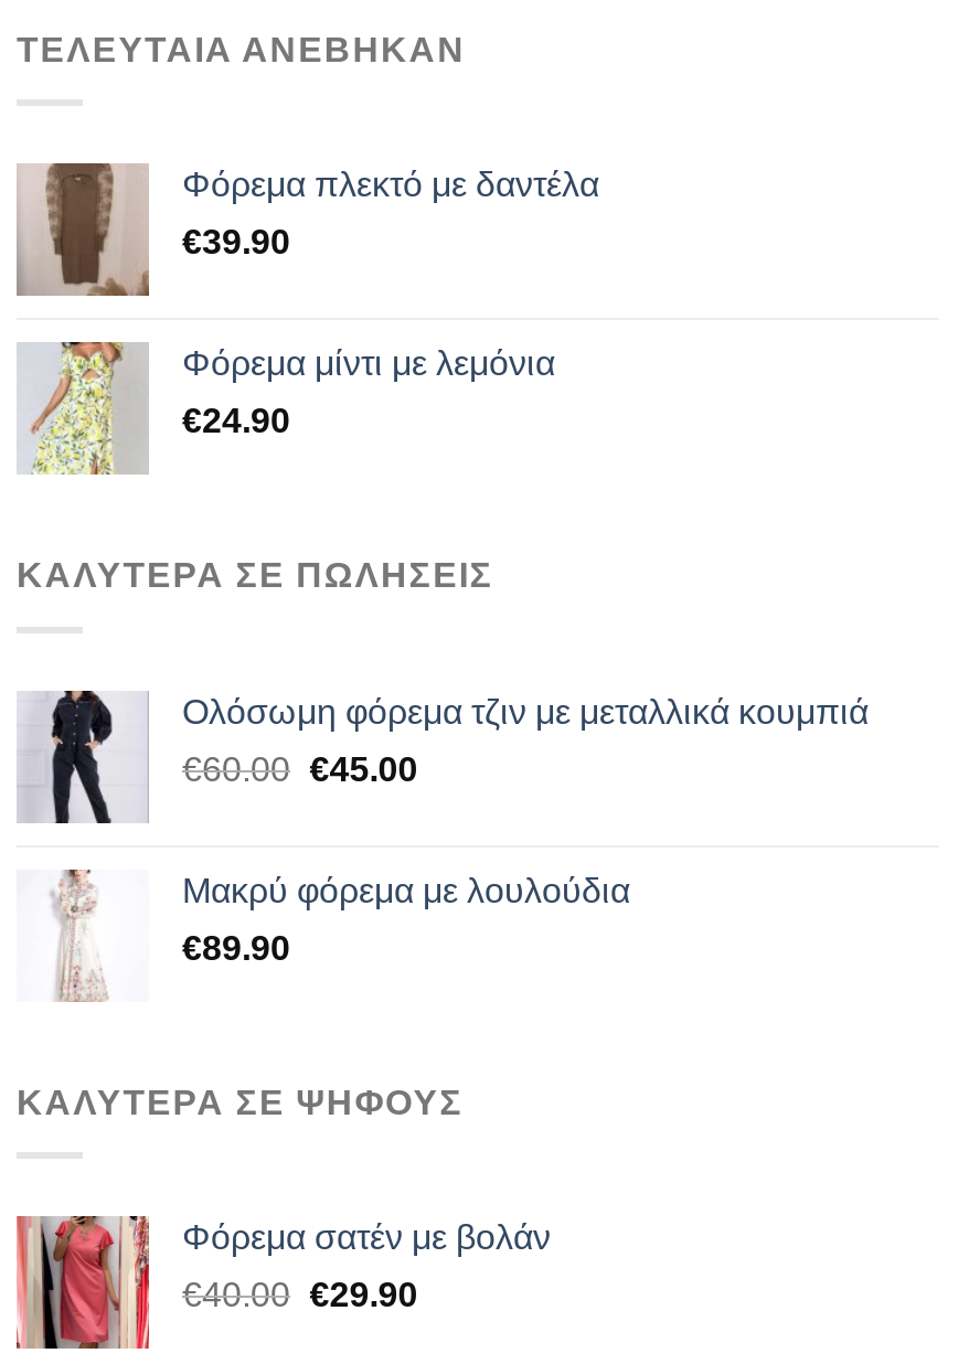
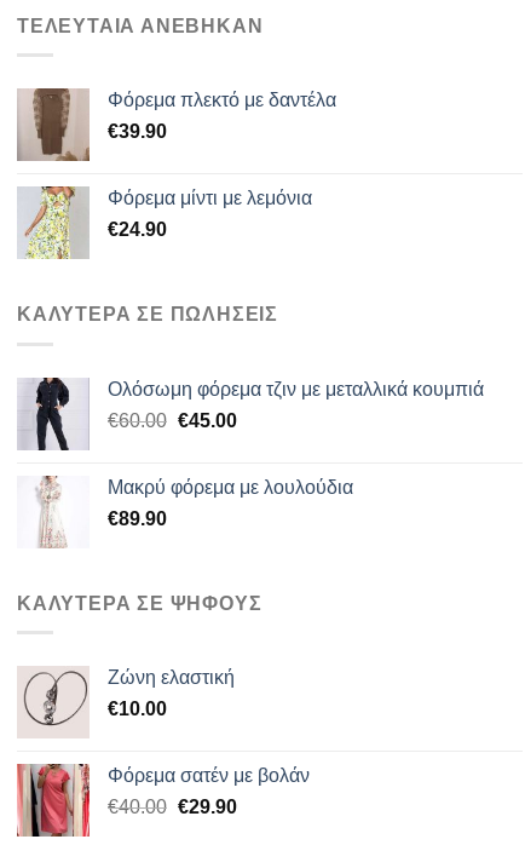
none -> [18,666,235,738] [image] | Ζώνη ελαστική | €10.00

